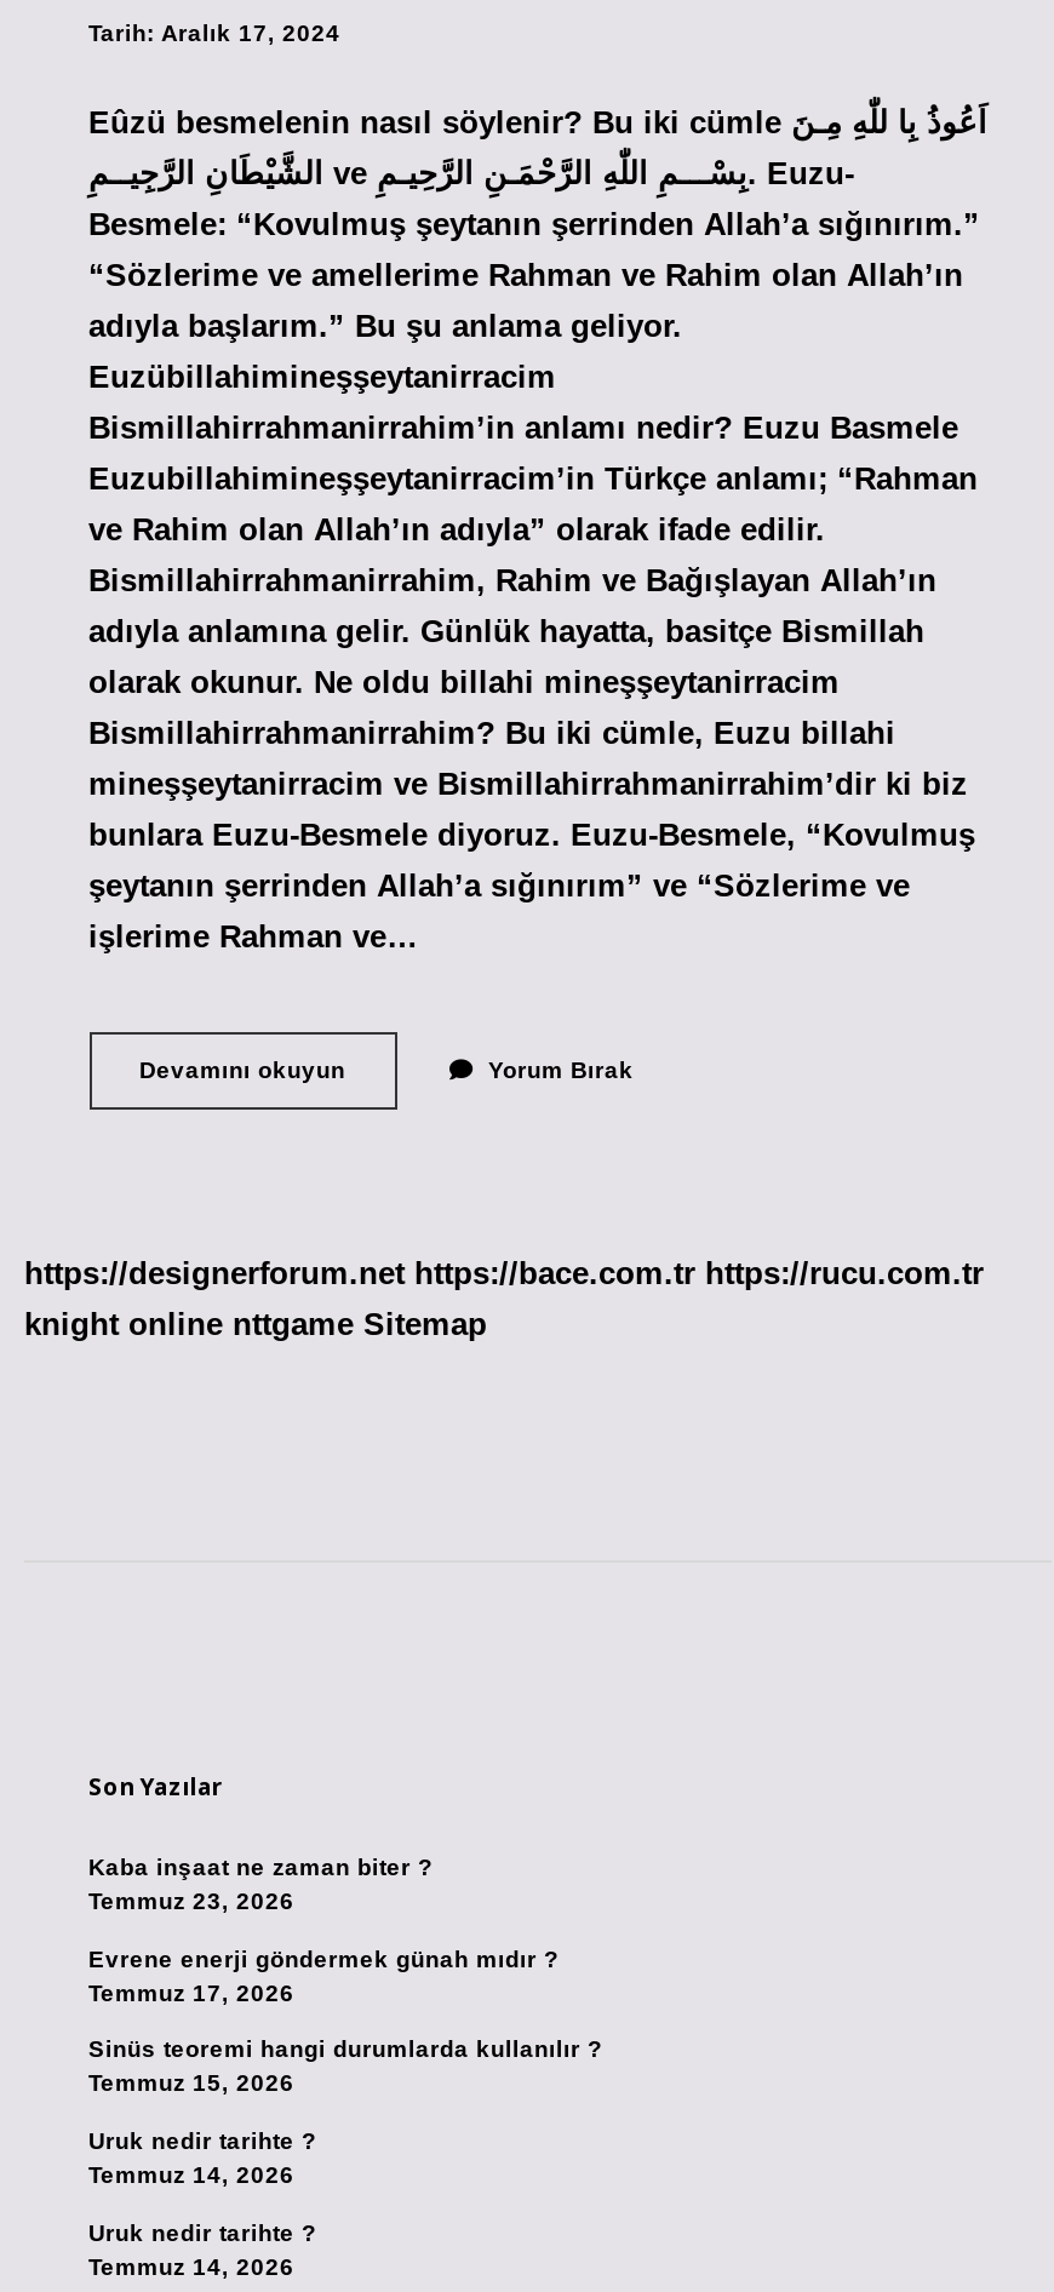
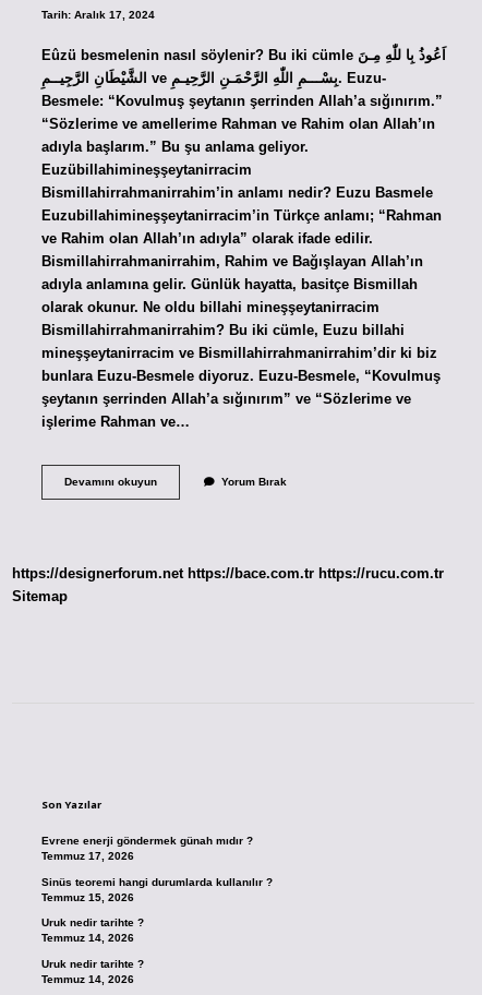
[24,1307,487,1343] knight online nttgame Sitemap -> [12,588,68,605] Sitemap
[88,1854,433,1915] Kaba inşaat ne zaman biter ? | Temmuz 23, 2026 -> none

